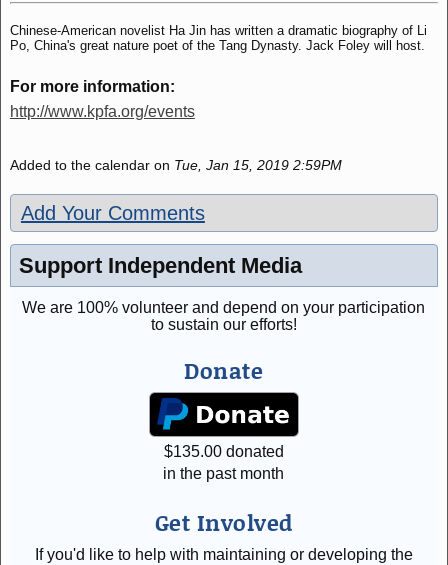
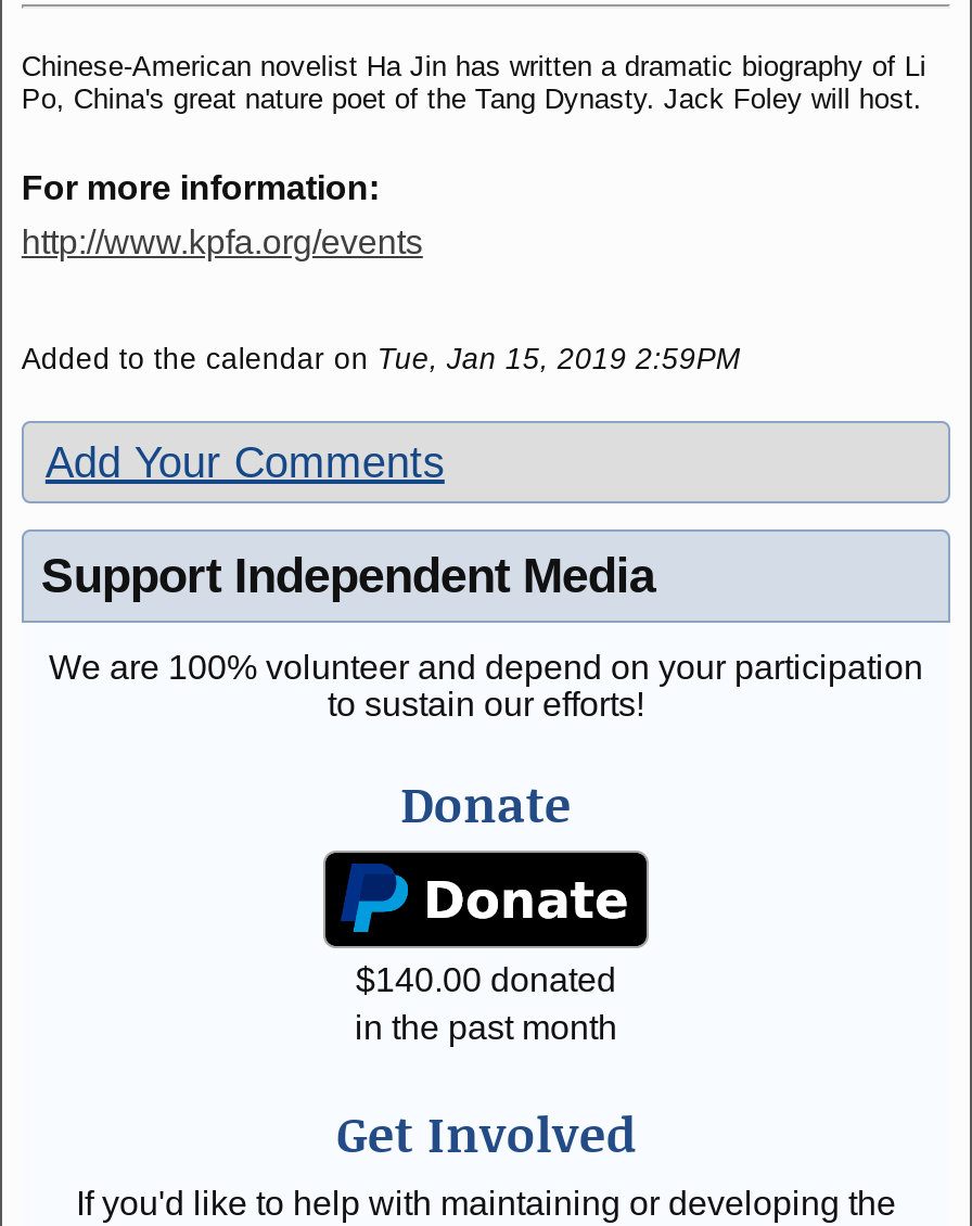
[164,443,284,460] $135.00 donated -> [356,961,616,998] $140.00 donated

